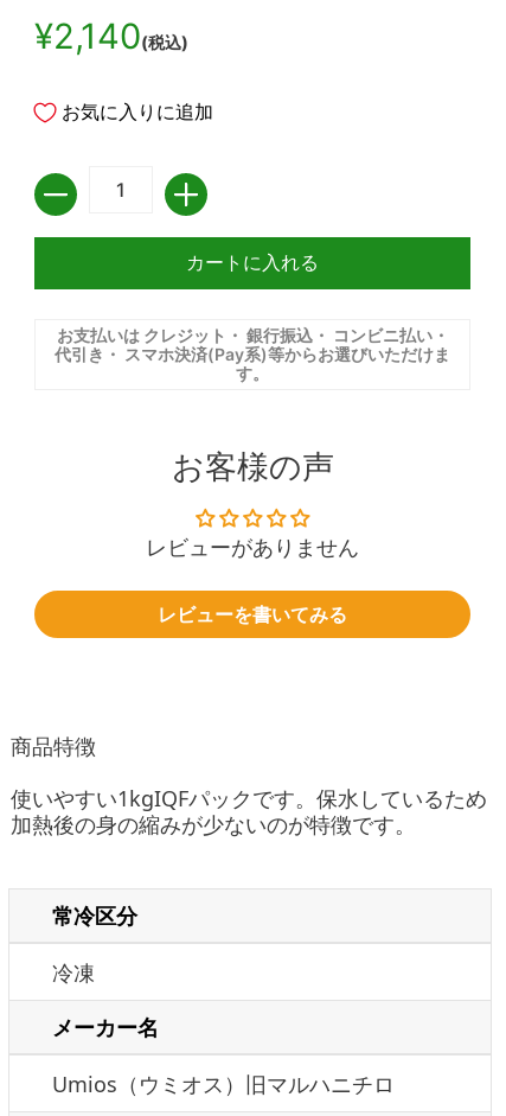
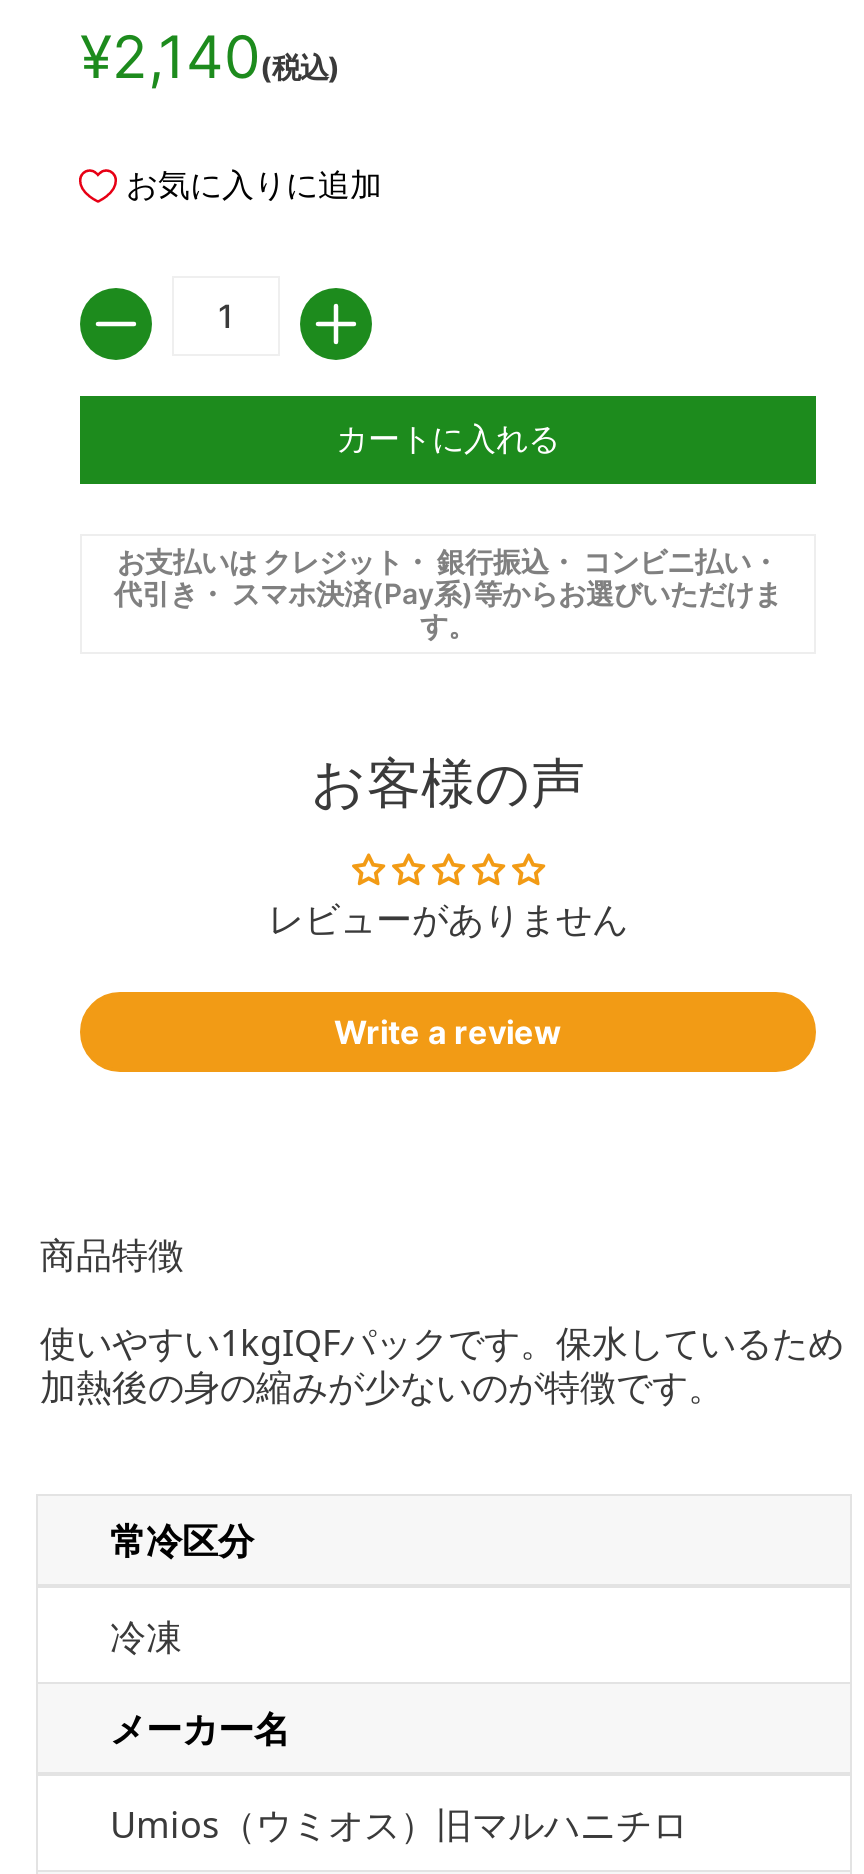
[158,602,347,626] レビューを書いてみる -> [334,1012,562,1052] Write a review

